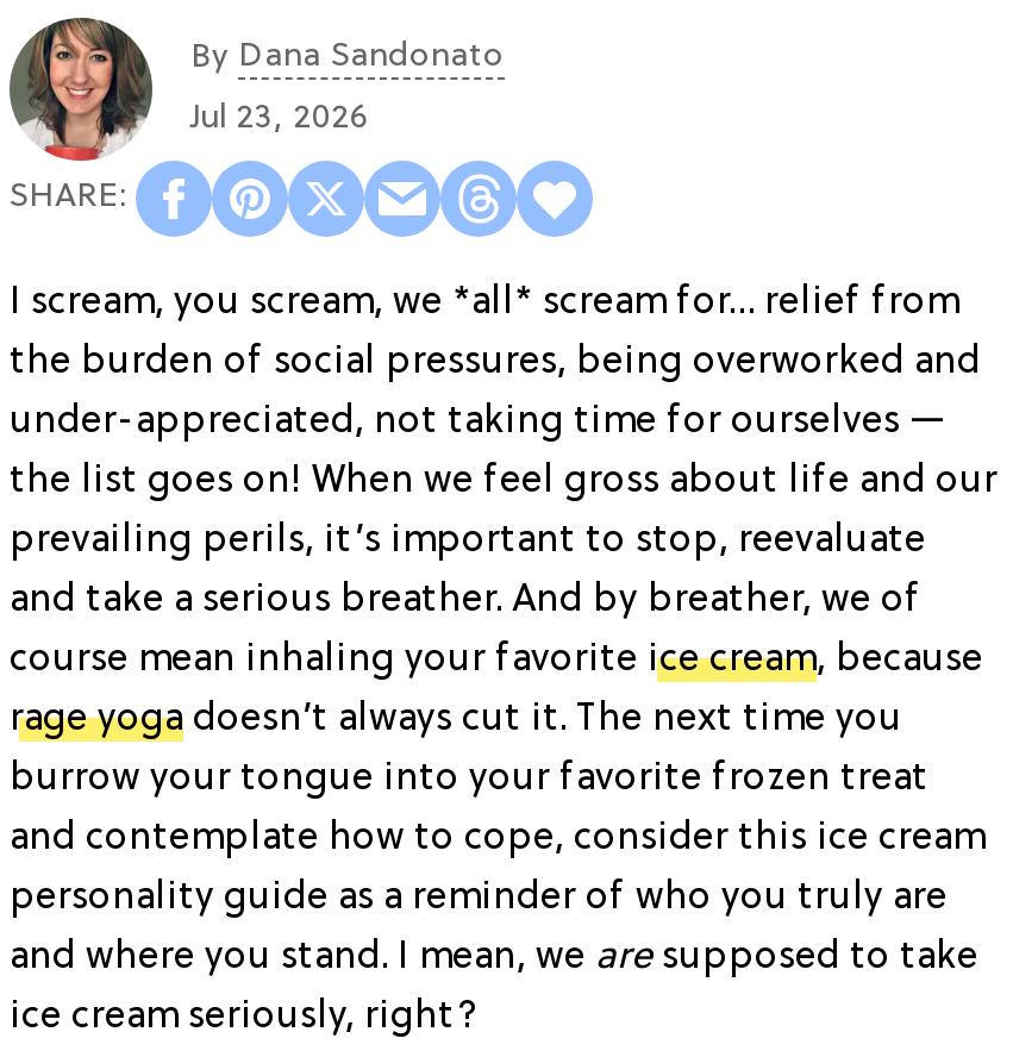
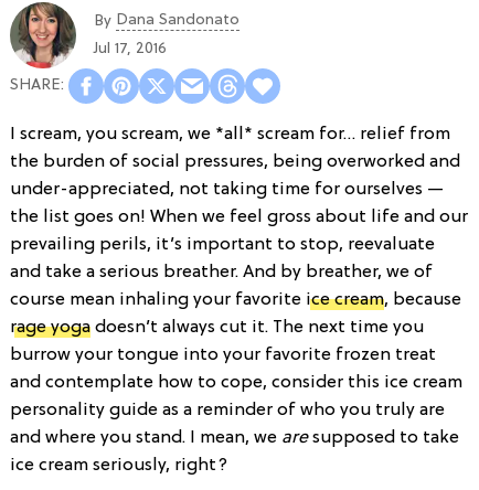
[190,102,369,138] Jul 23, 2026 -> [94,41,167,58] Jul 17, 2016

